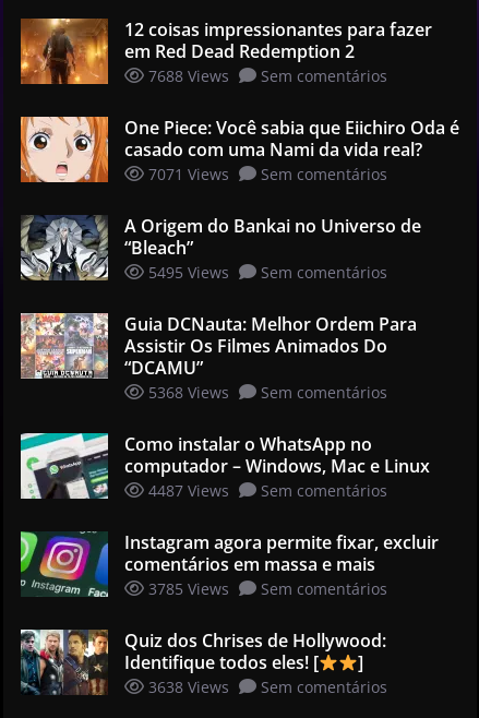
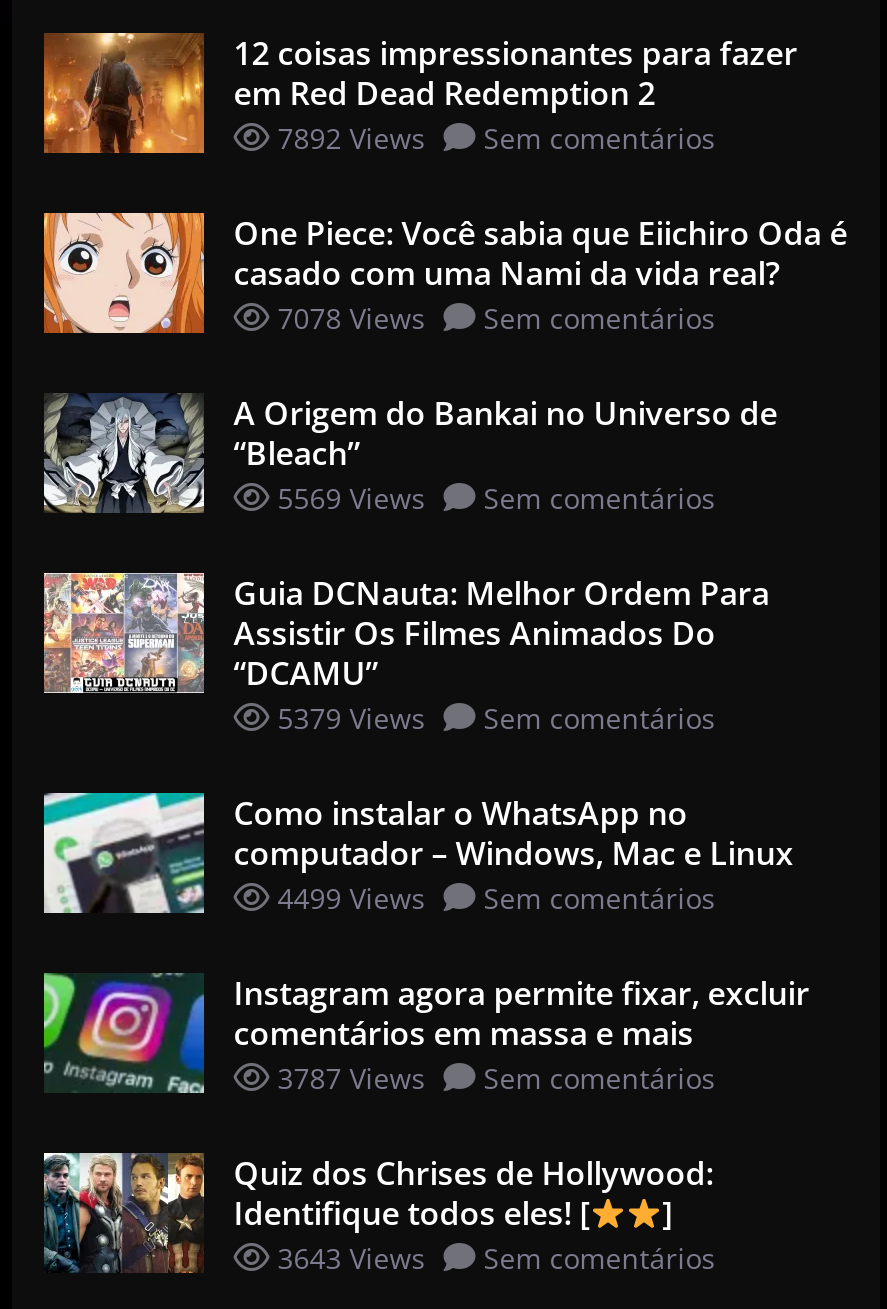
[144,65,387,86] 7688 Views Sem comentários -> [269,120,715,158] 7892 Views Sem comentários
[144,164,387,184] 7071 Views Sem comentários -> [269,300,715,338] 7078 Views Sem comentários
[144,262,387,283] 5495 Views Sem comentários -> [269,480,715,518] 5569 Views Sem comentários
[144,382,387,403] 5368 Views Sem comentários -> [269,700,715,738] 5379 Views Sem comentários
[144,480,387,501] 4487 Views Sem comentários -> [269,880,715,918] 4499 Views Sem comentários
[144,578,387,599] 3785 Views Sem comentários -> [269,1060,715,1098] 3787 Views Sem comentários
[144,677,387,697] 3638 Views Sem comentários -> [269,1240,715,1278] 3643 Views Sem comentários

